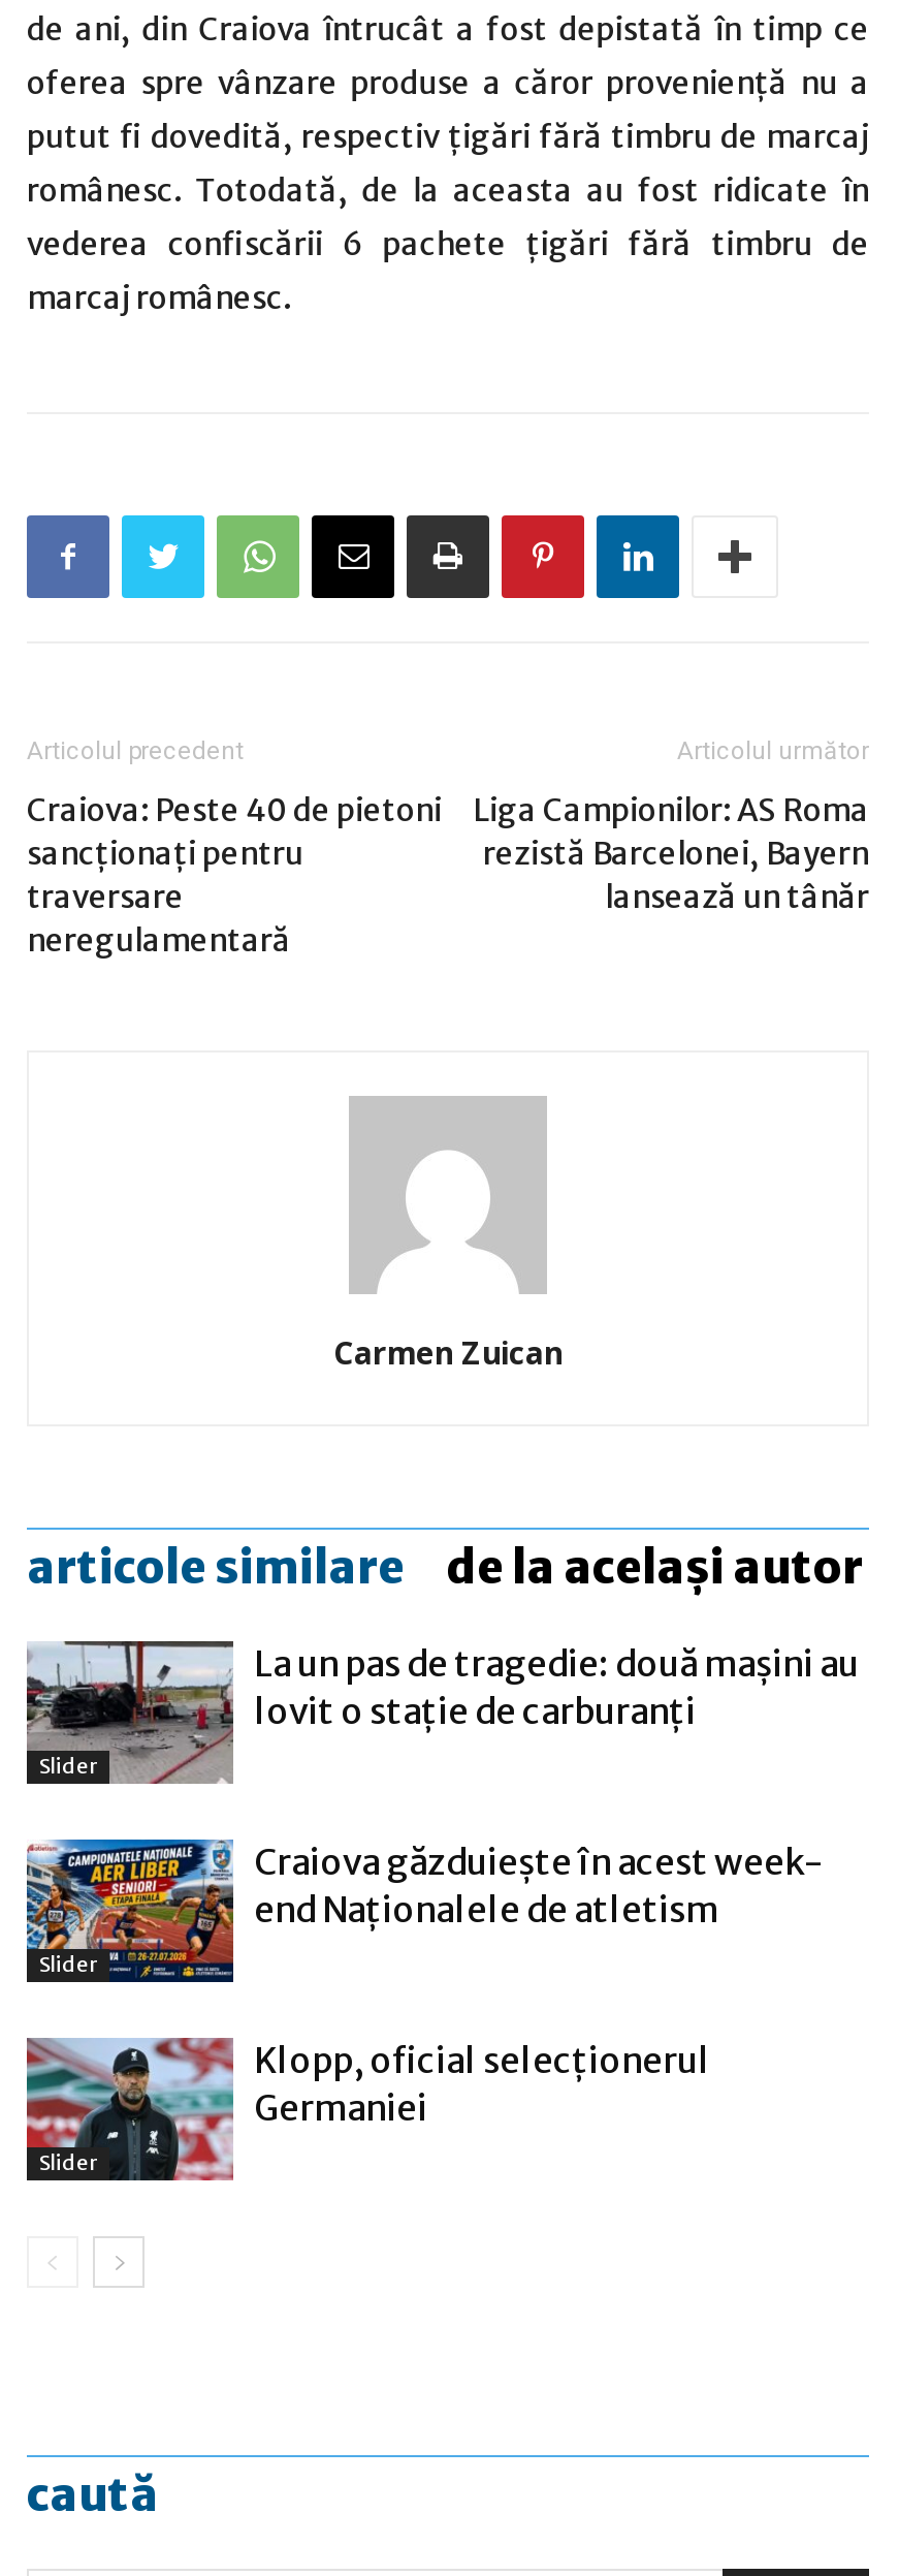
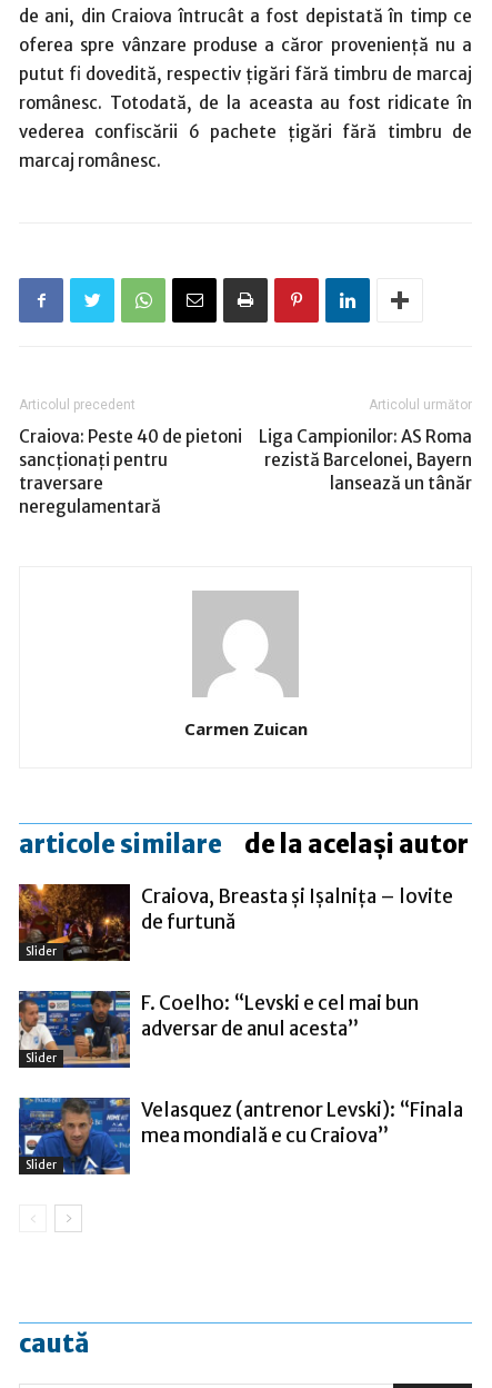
[25,1639,859,1784] [image] | La un pas de tragedie: două mașini au | lovit o stație de carburanți -> [18,883,453,962] [image] | Craiova, Breasta și Ișalnița – lovite | de furtună
[25,1837,826,1982] [image] | Craiova găzduieşte în acest week- | end Naţionalele de atletism -> [18,990,419,1068] [image] | F. Coelho: “Levski e cel mai bun | adversar de anul acesta”
[25,2036,710,2182] [image] | Klopp, oficial selecţionerul | Germaniei -> [18,1097,463,1176] [image] | Velasquez (antrenor Levski): “Finala | mea mondială e cu Craiova”

